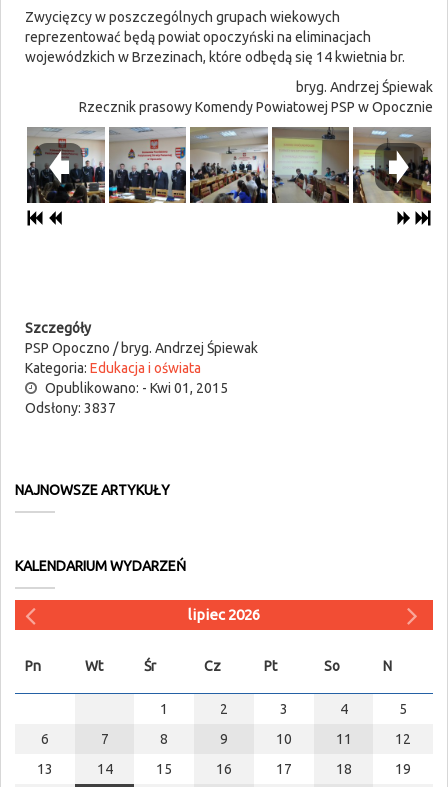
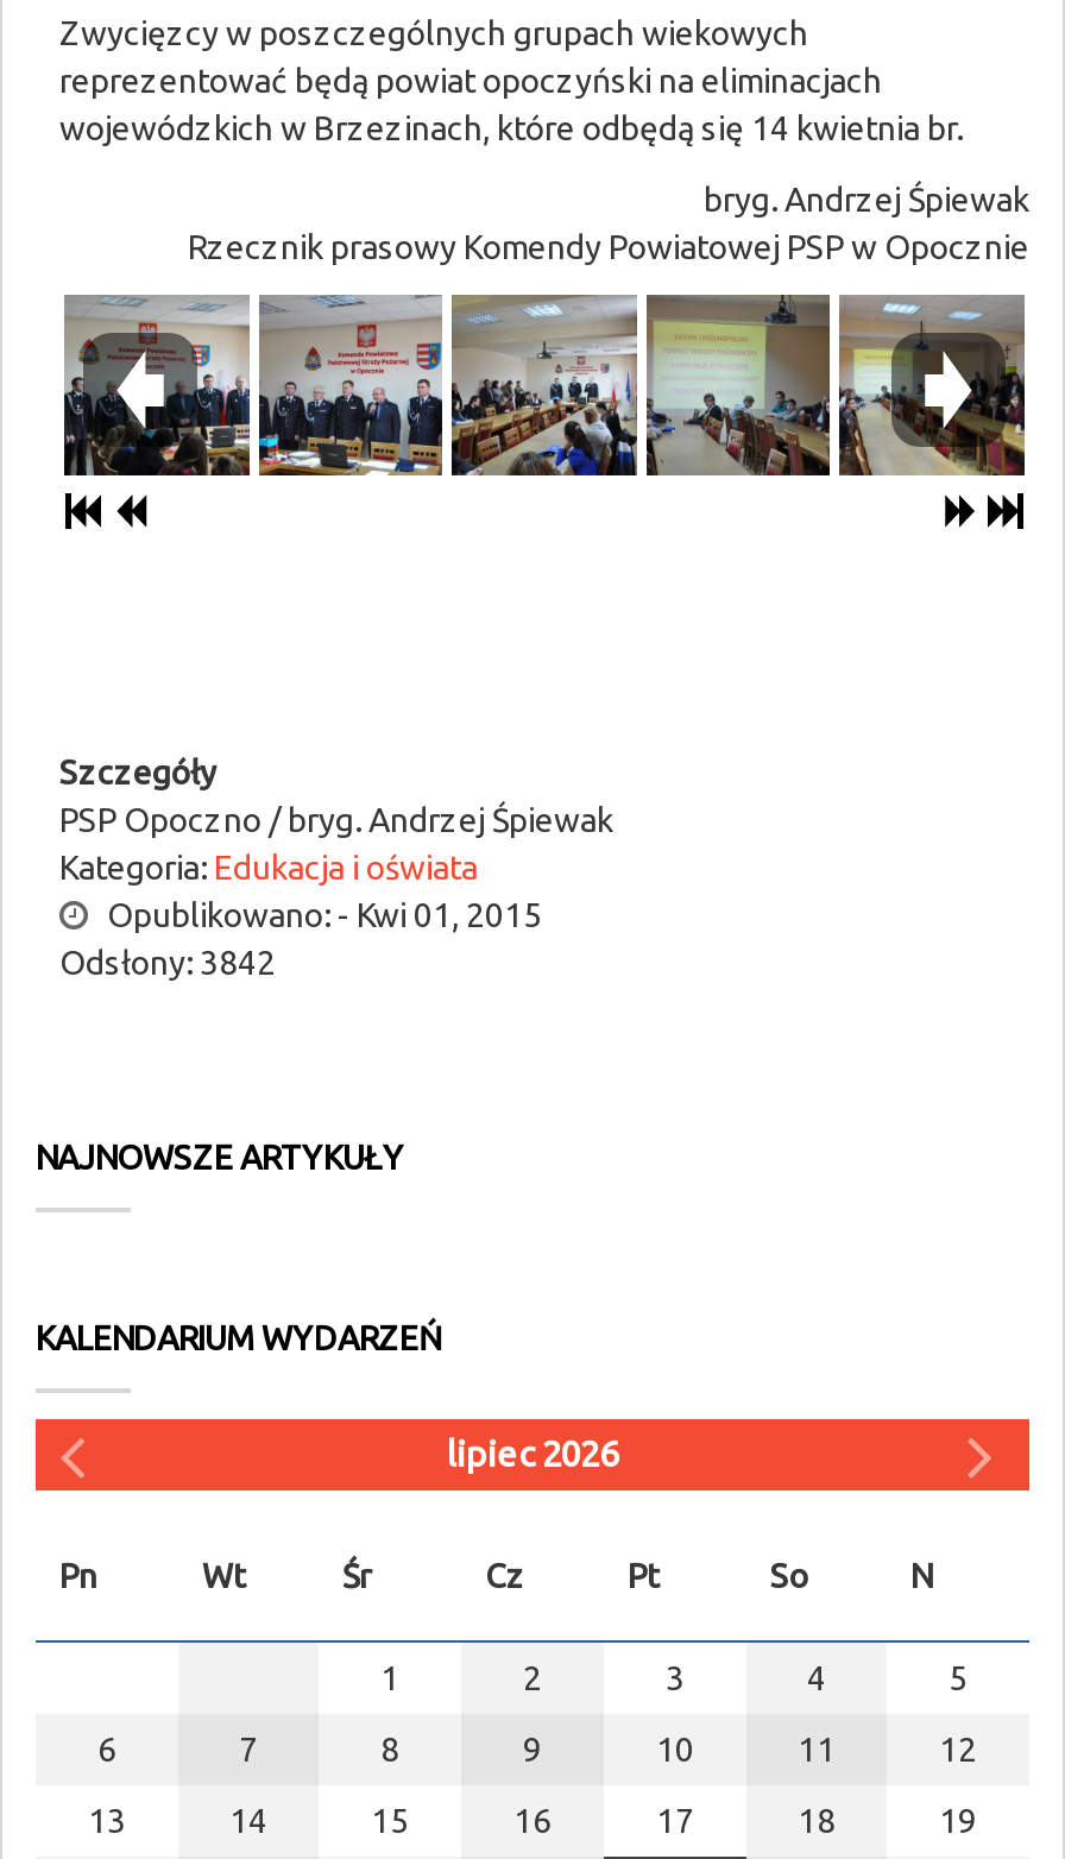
[25,400,116,416] Odsłony: 3837 -> [59,944,276,982] Odsłony: 3842

